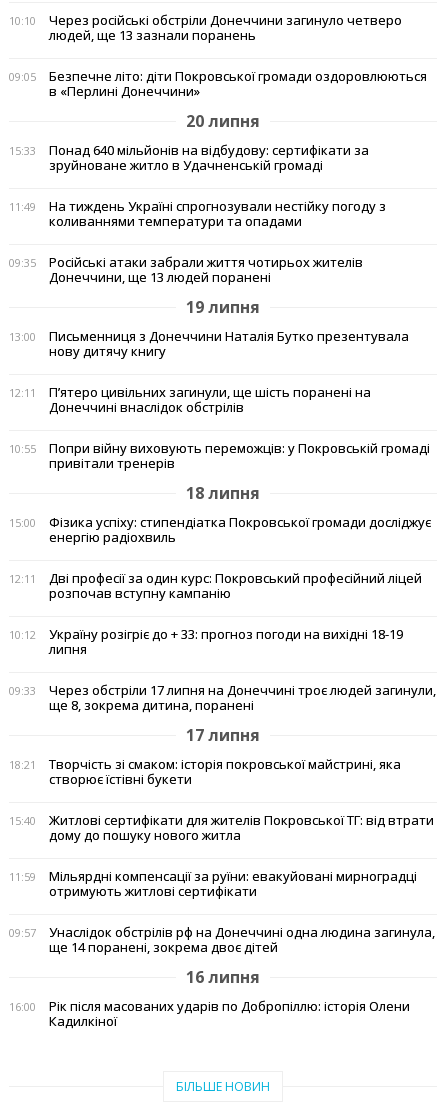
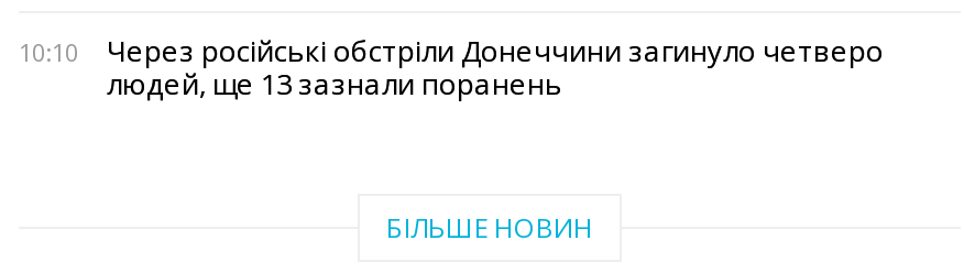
[9,67,436,1030] 09:05 | Безпечне літо: діти Покровської громади оздоровлюються | в «Перлині Донеччини» | 20 липня | 15:33 | Понад 640 мільйонів на відбудову: сертифікати за | зруйноване житло в Удачненській громаді | 11:49 | На тиждень Україні спрогнозували нестійку погоду з | коливаннями температури та опадами | 09:35 | Російські атаки забрали життя чотирьох жителів | Донеччини, ще 13 людей поранені | 19 липня | 13:00 | Письменниця з Донеччини Наталія Бутко презентувала | нову дитячу книгу | 12:11 | П’ятеро цивільних загинули, ще шість поранені на | Донеччині внаслідок обстрілів | 10:55 | Попри війну виховують переможців: у Покровській громаді | привітали тренерів | 18 липня | 15:00 | Фізика успіху: стипендіатка Покровської громади досліджує | енергію радіохвиль | 12:11 | Дві професії за один курс: Покровський професійний ліцей | розпочав вступну кампанію | 10:12 | Україну розігріє до + 33: прогноз погоди на вихідні 18-19 | липня | 09:33 | Через обстріли 17 липня на Донеччині троє людей загинули, | ще 8, зокрема дитина, поранені | 17 липня | 18:21 | Творчість зі смаком: історія покровської майстрині, яка | створює їстівні букети | 15:40 | Житлові сертифікати для жителів Покровської ТГ: від втрати | дому до пошуку нового житла | 11:59 | Мільярдні компенсації за руїни: евакуйовані мирноградці | отримують житлові сертифікати | 09:57 | Унаслідок обстрілів рф на Донеччині одна людина загинула, | ще 14 поранені, зокрема двоє дітей | 16 липня | 16:00 | Рік після масованих ударів по Добропіллю: історія Олени | Кадилкіної -> none

